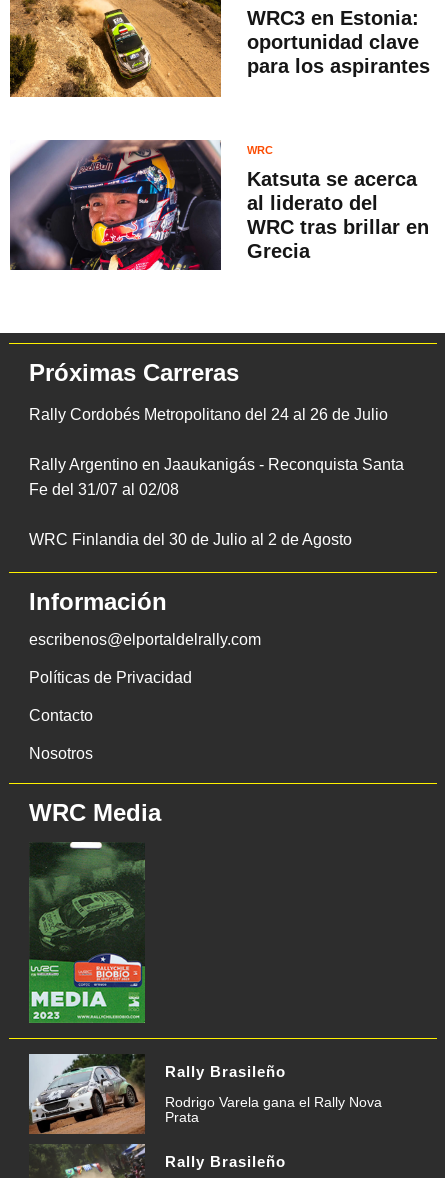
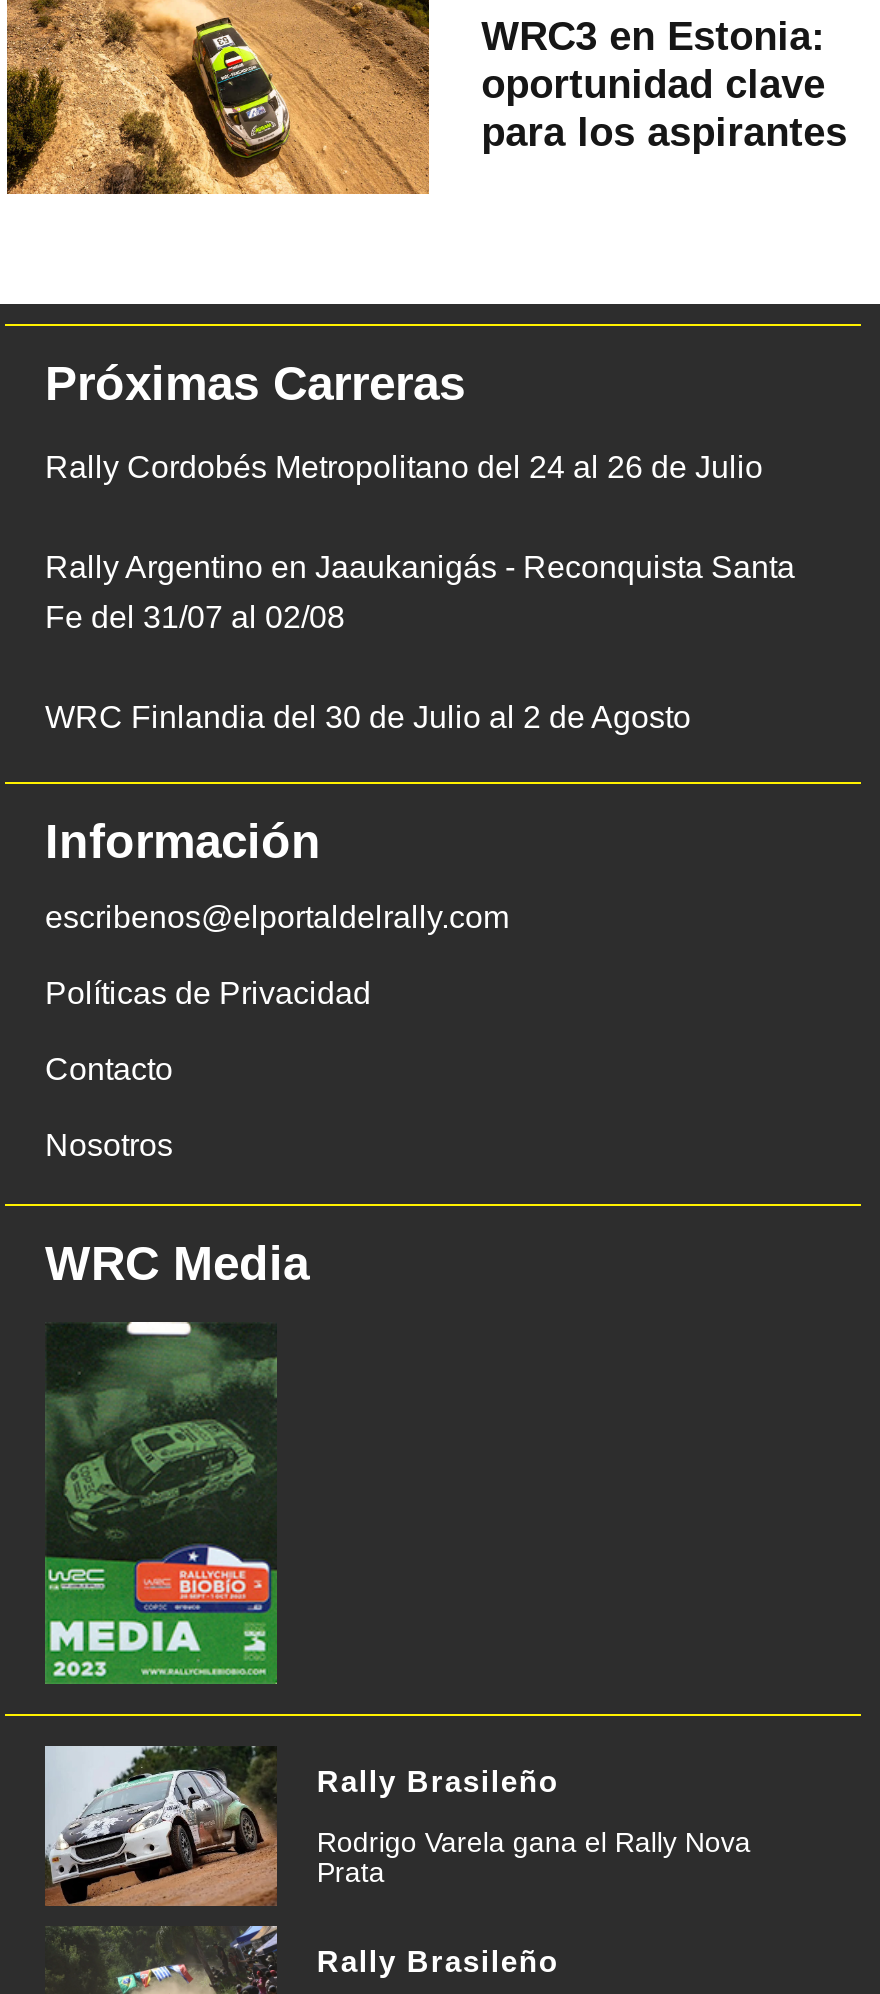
[9,139,429,278] [image] | WRC | Katsuta se acerca | al liderato del | WRC tras brillar en | Grecia -> none

